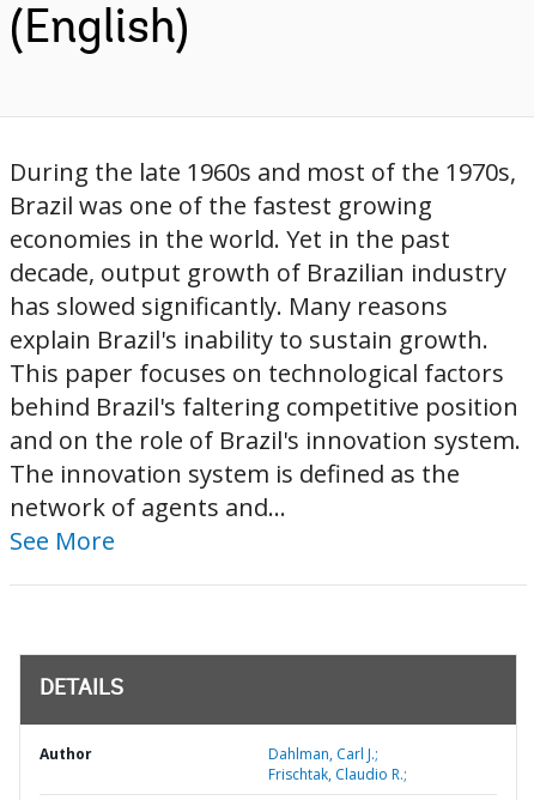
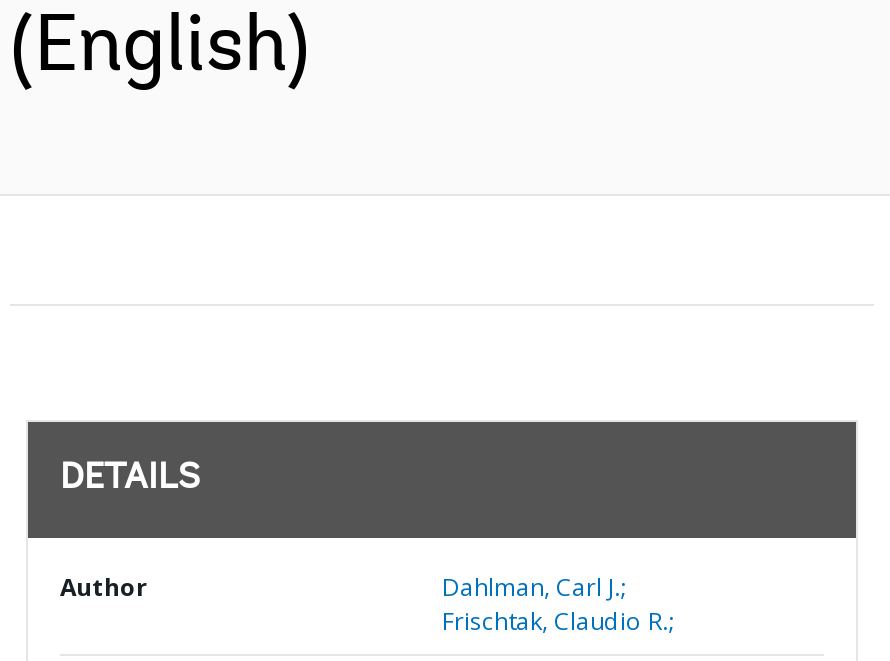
[10,156,521,557] During the late 1960s and most of the 1970s, | Brazil was one of the fastest growing | economies in the world. Yet in the past | decade, output growth of Brazilian industry | has slowed significantly. Many reasons | explain Brazil's inability to sustain growth. | This paper focuses on technological factors | behind Brazil's faltering competitive position | and on the role of Brazil's innovation system. | The innovation system is defined as the | network of agents and... | See More -> none

